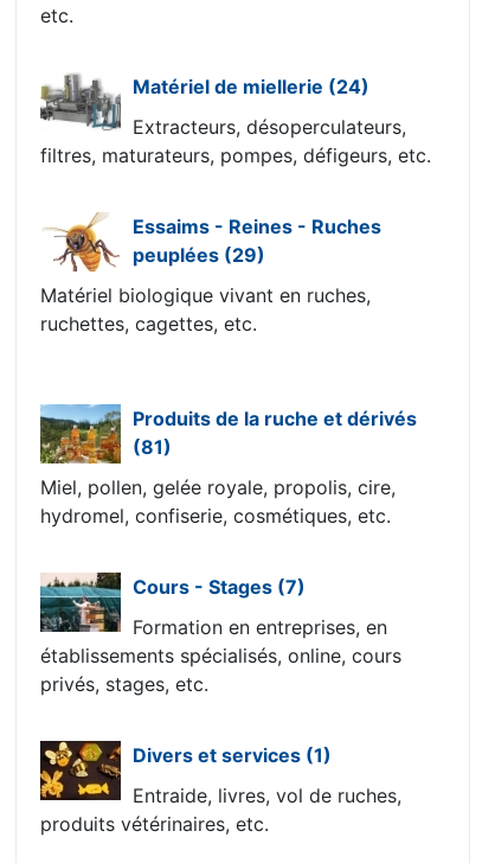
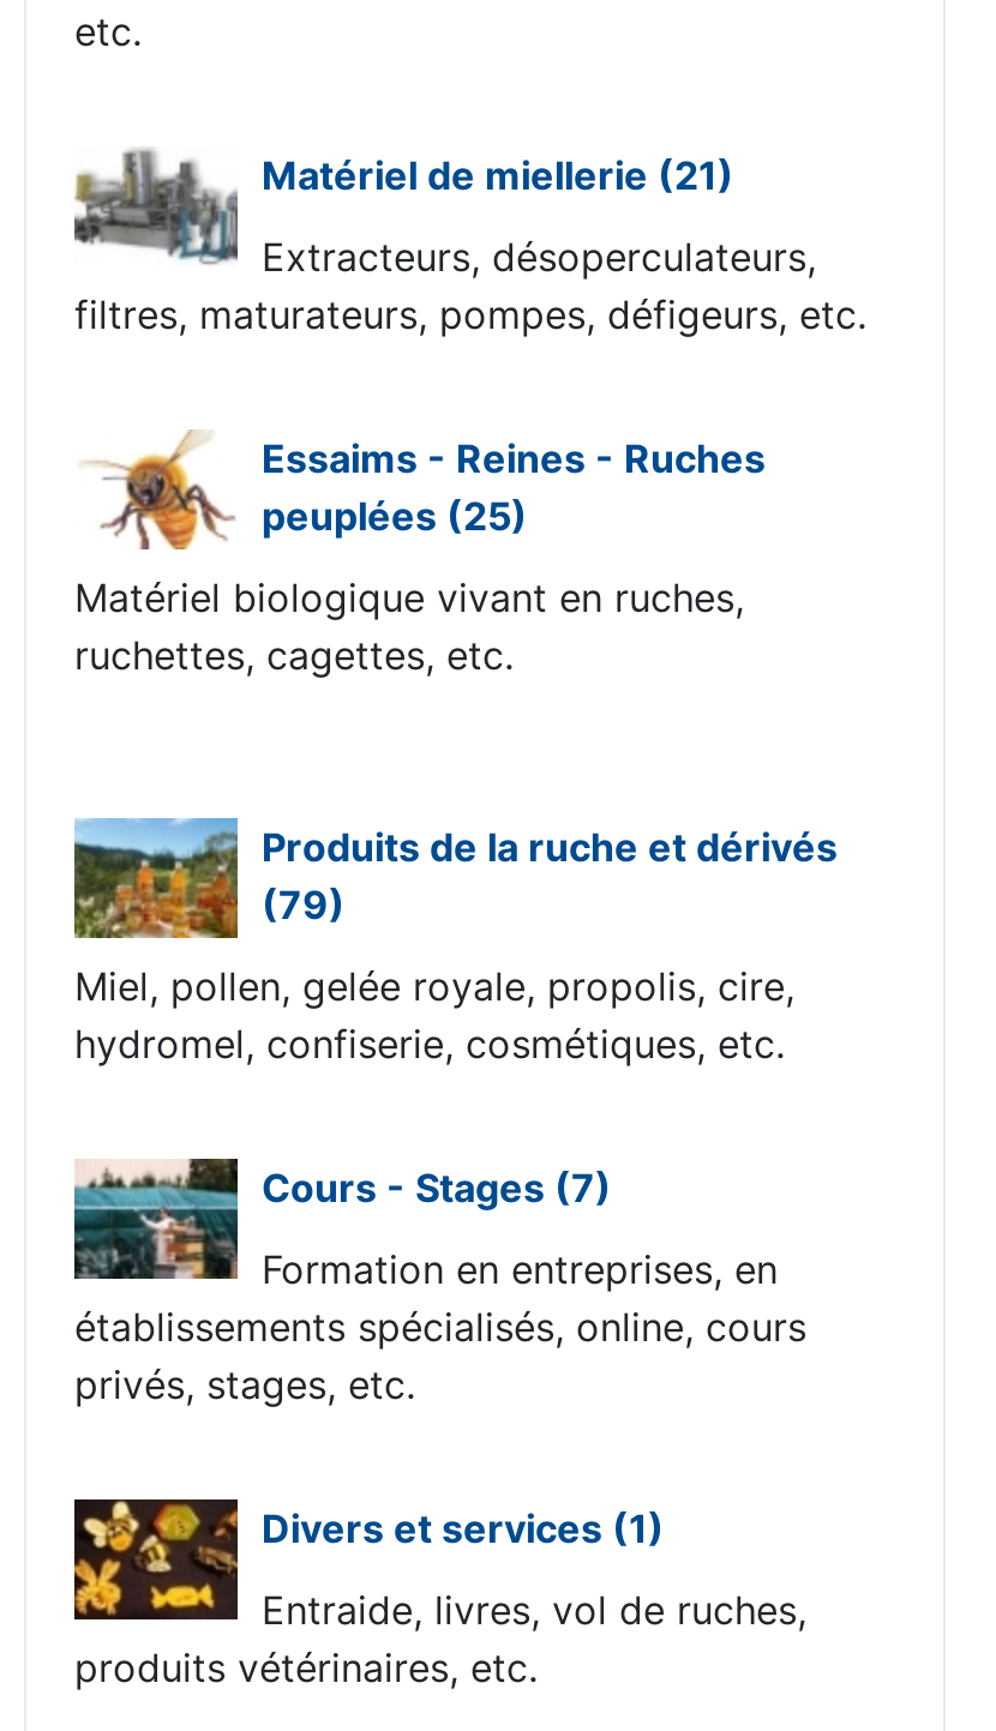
[133,74,369,98] Matériel de miellerie (24) -> [262,150,734,198] Matériel de miellerie (21)
[133,243,265,266] peuplées (29) -> [262,491,528,539] peuplées (25)
[133,435,172,458] (81) -> [262,880,346,928] (79)

